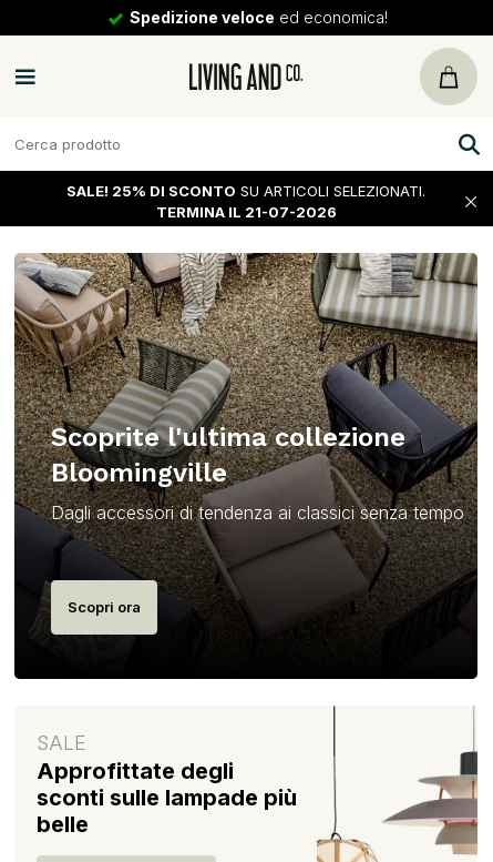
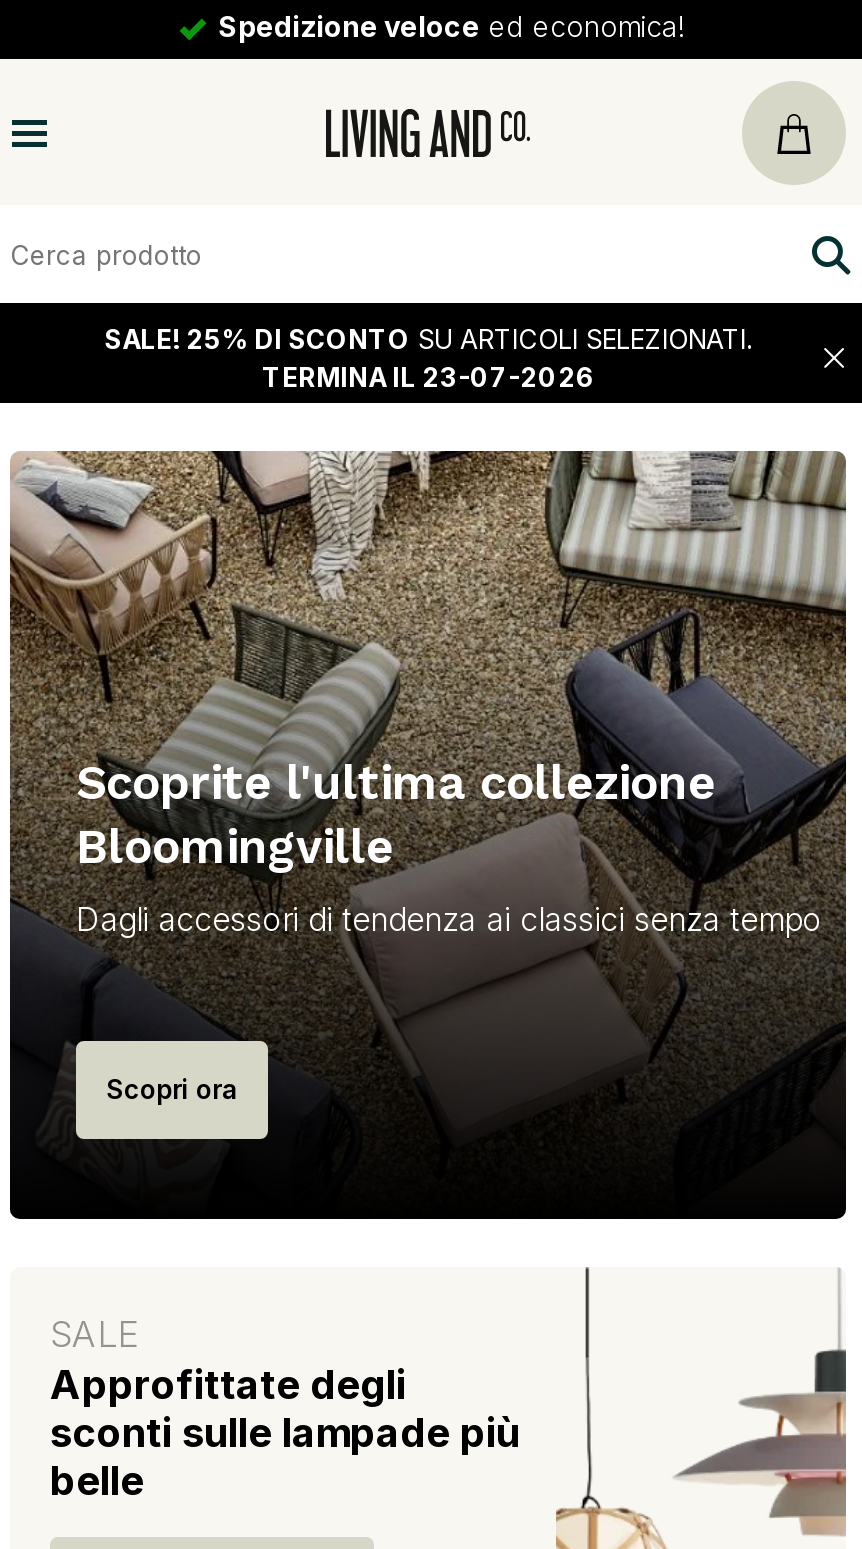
[156,202,336,220] TERMINA IL 21-07-2026 -> [262,360,594,392] TERMINA IL 23-07-2026

